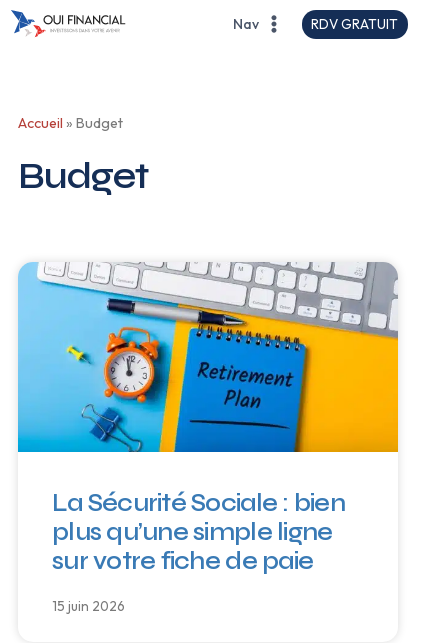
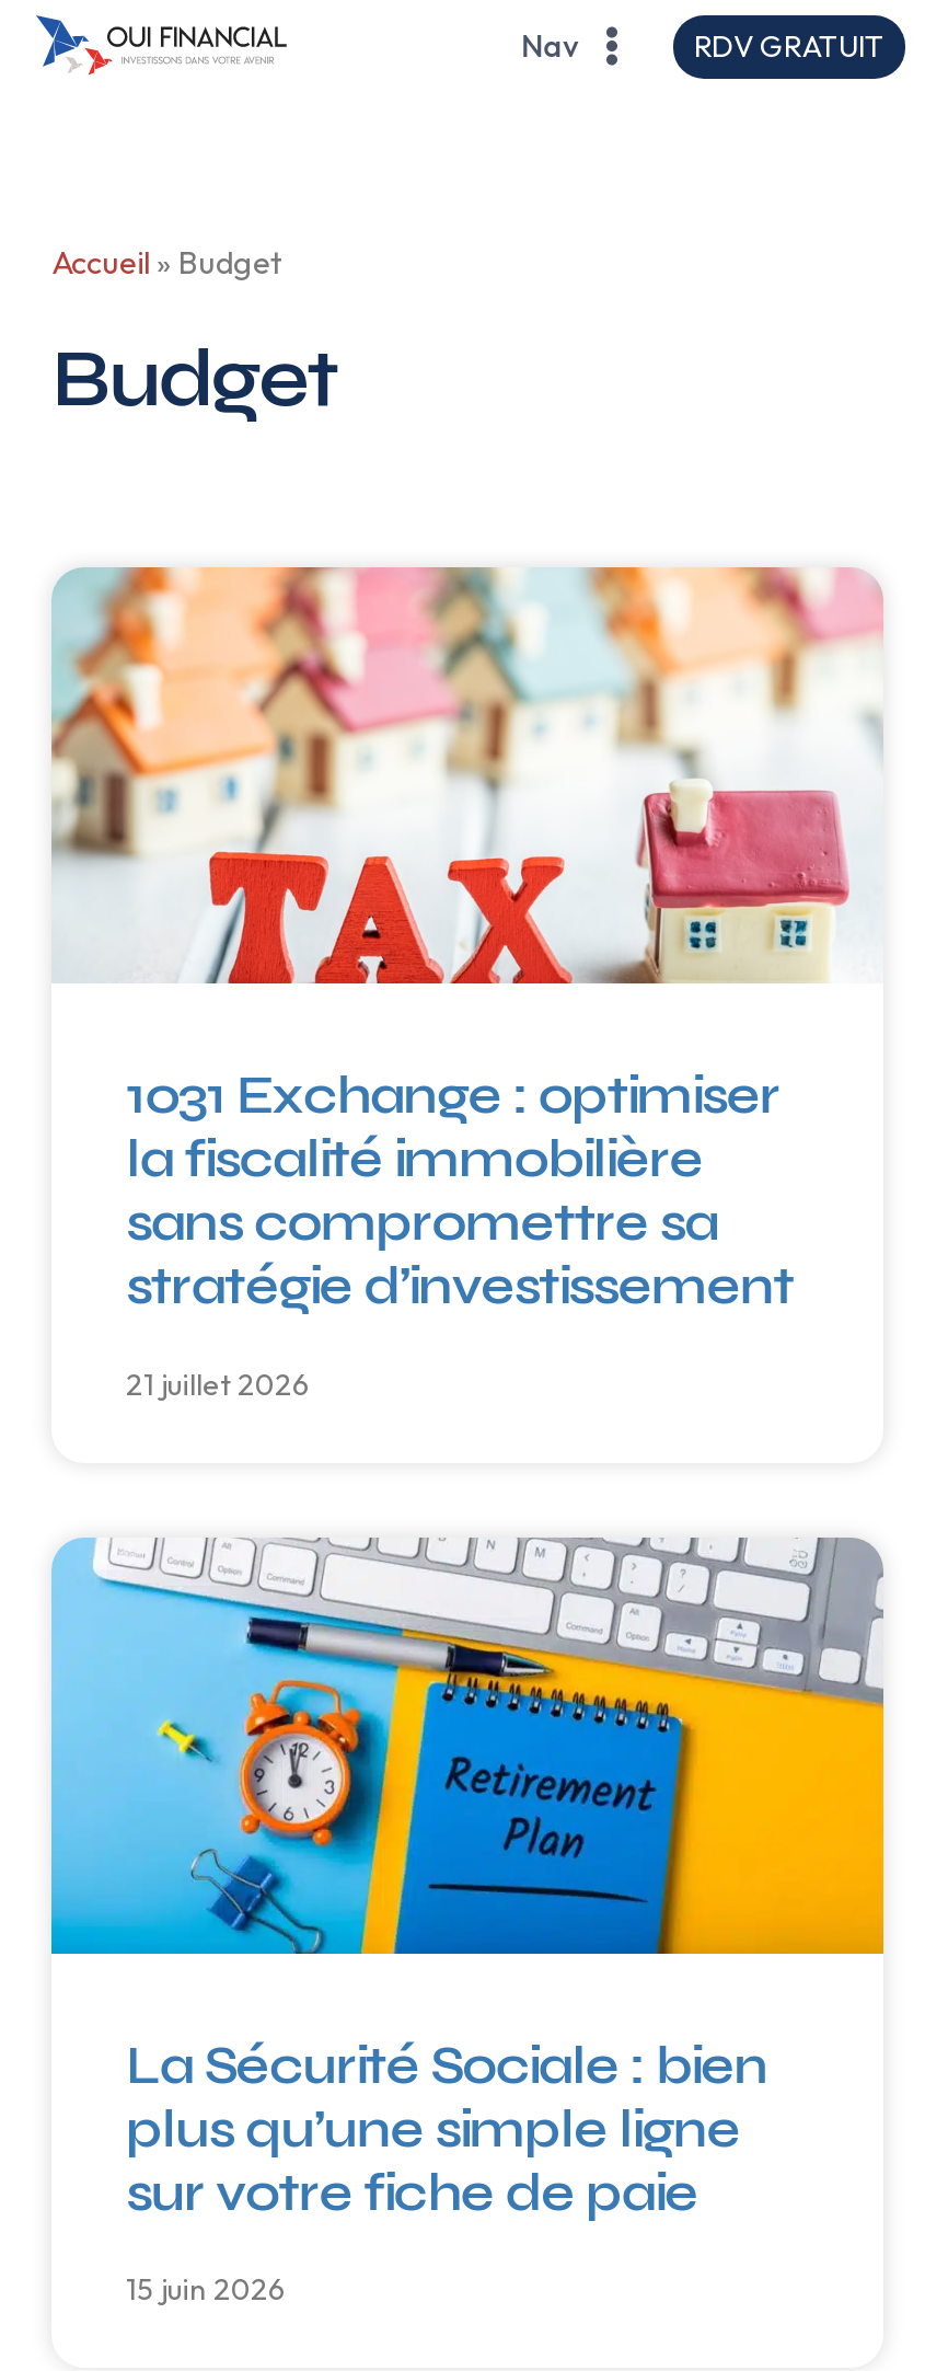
none -> [49,565,883,1403] [image] | 1031 Exchange : optimiser | la fiscalité immobilière | sans compromettre sa | stratégie d’investissement | 21 juillet 2026

